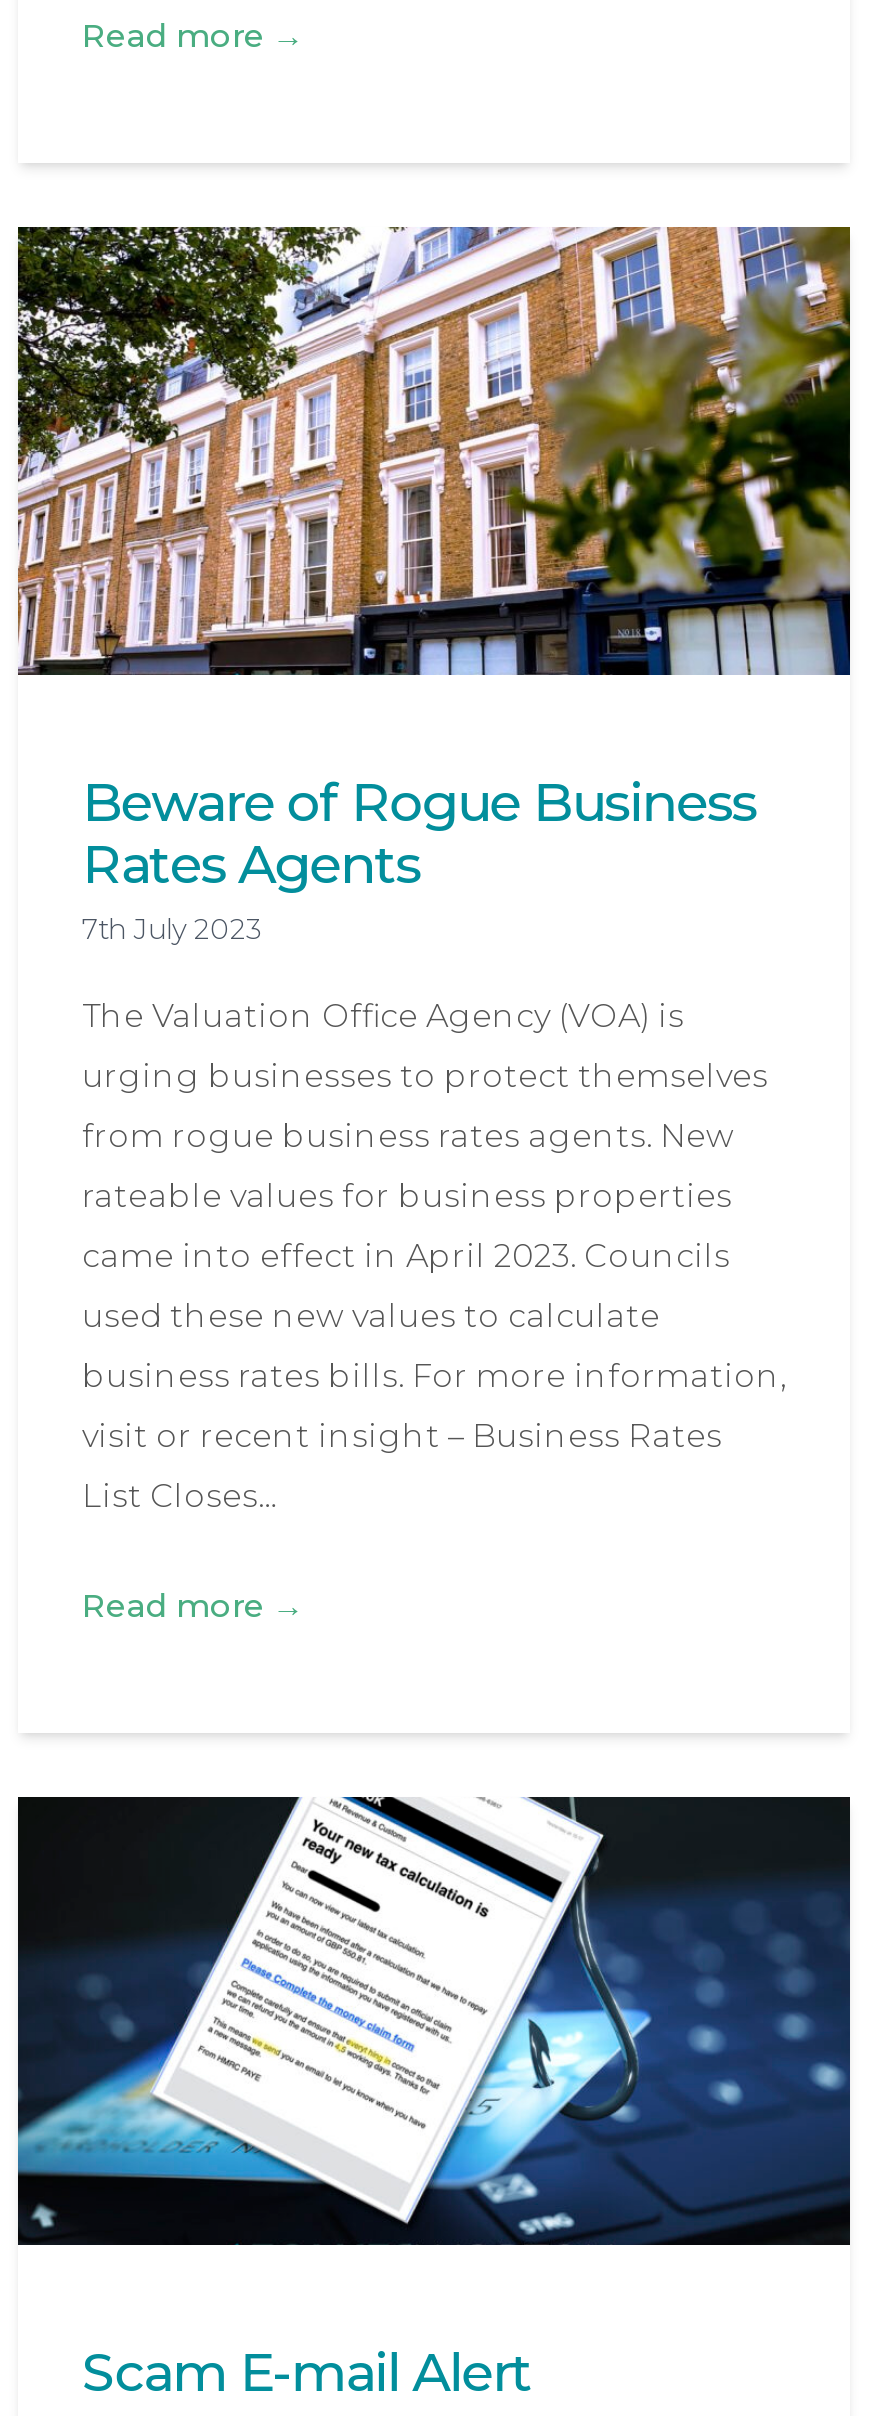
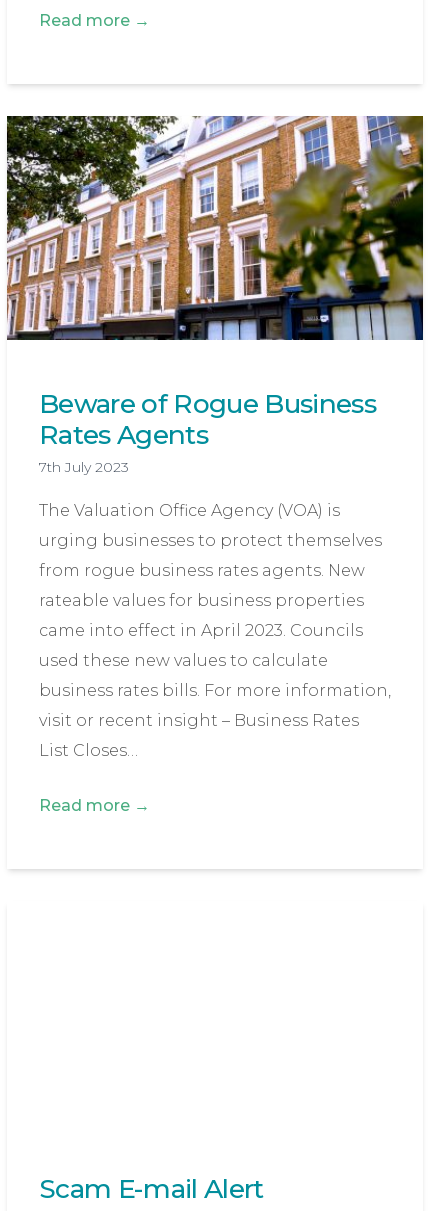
[16,1795,852,2247] [image] -> none

